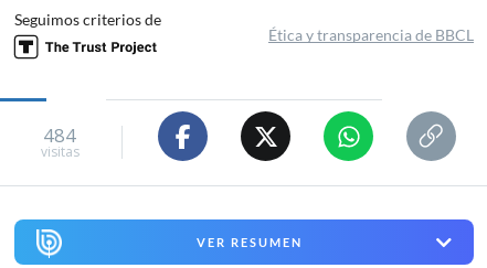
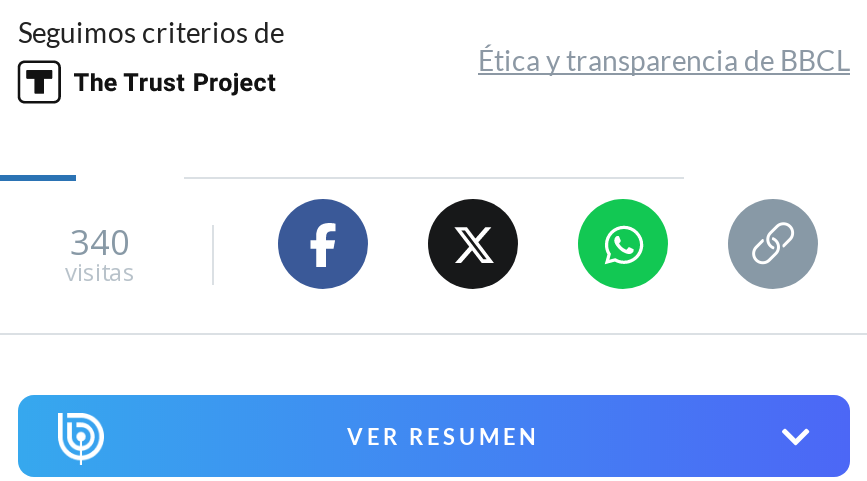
[43,122,76,148] 484 -> [70,219,130,265] 340

